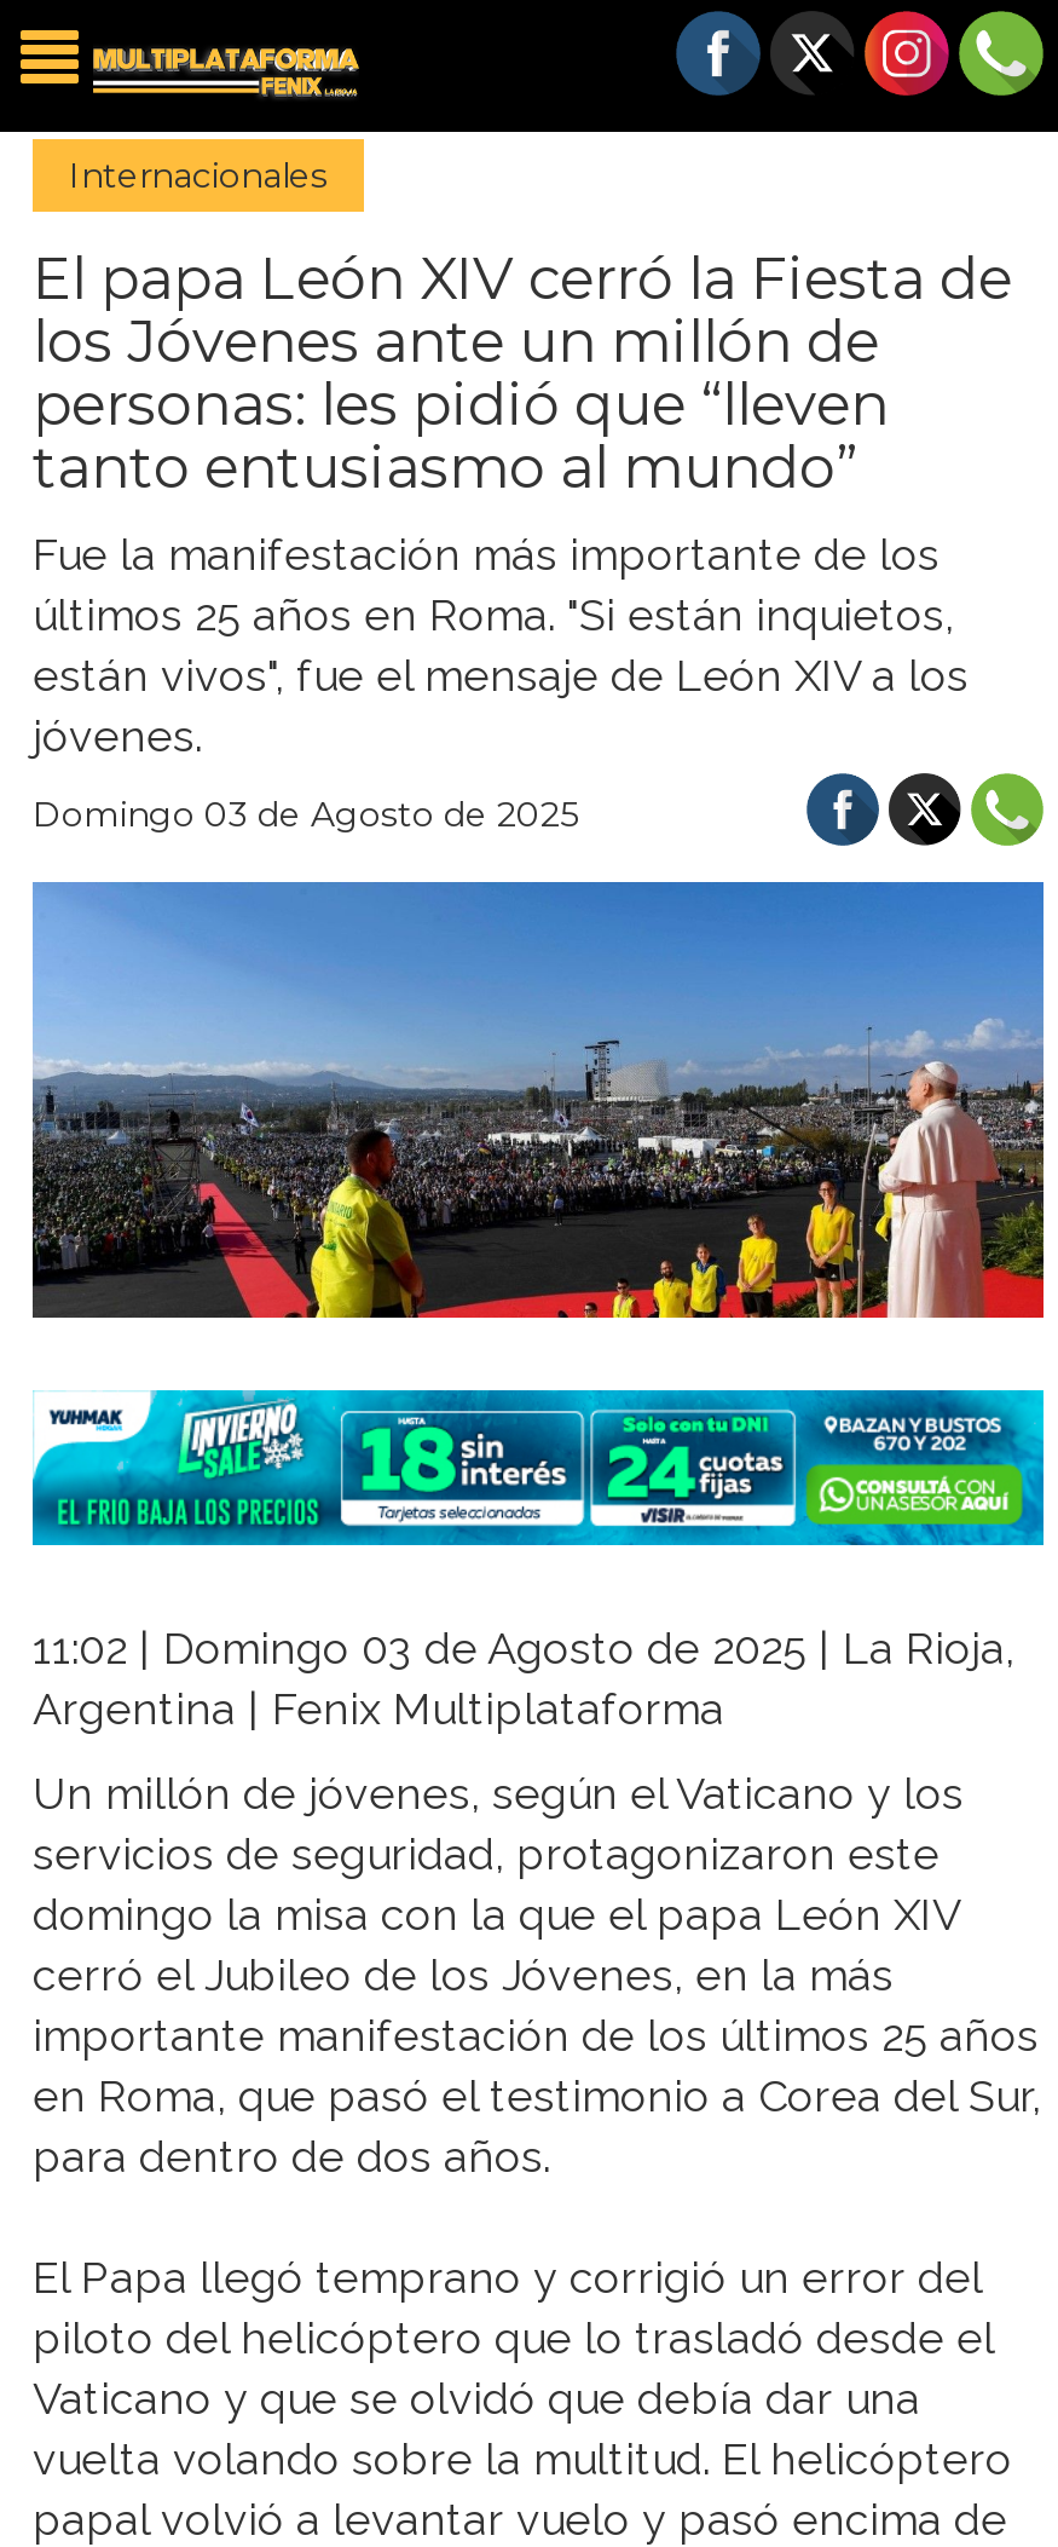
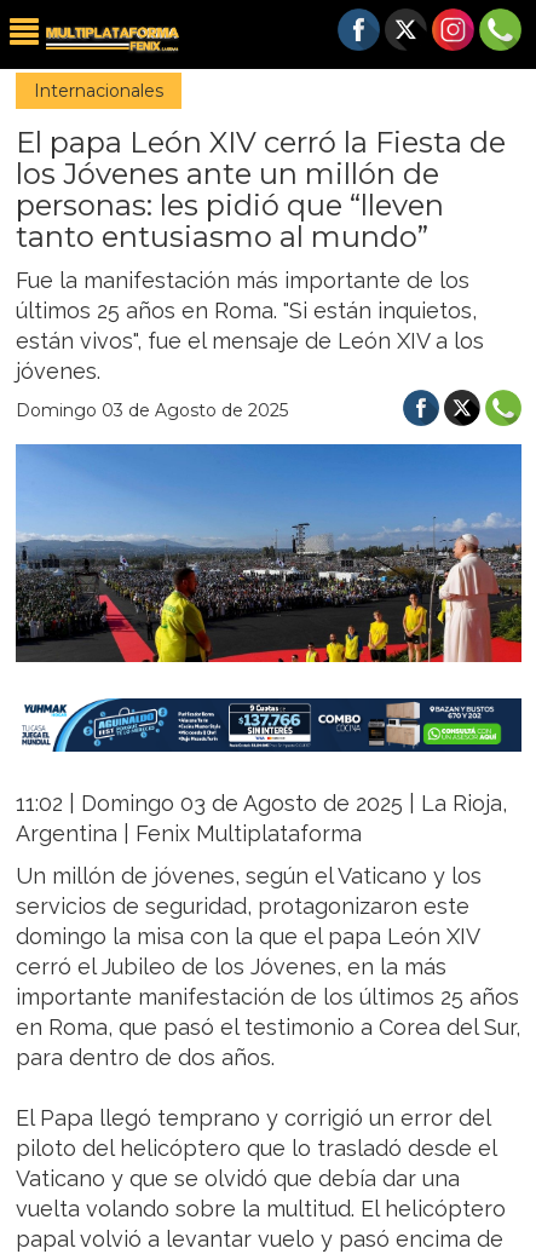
[30,1388,1046,1548] [image] -> [16,697,523,753] [image]

